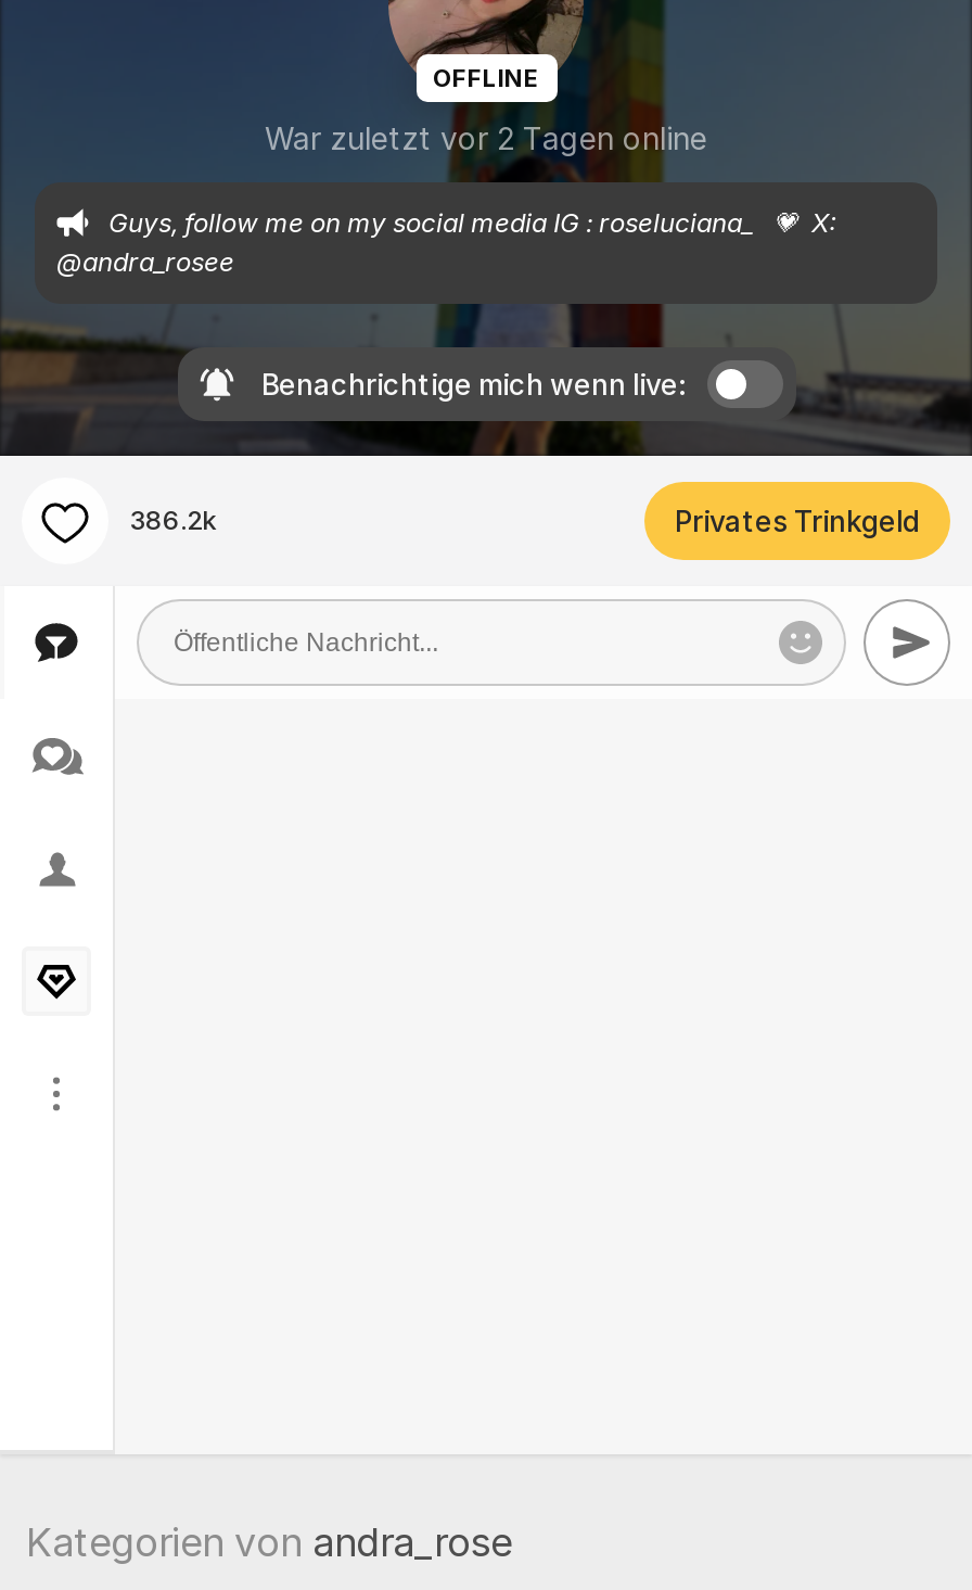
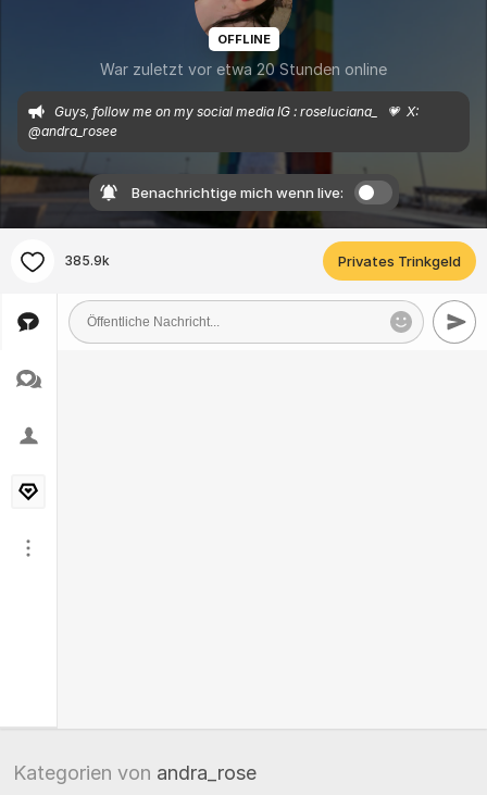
[265,119,707,156] War zuletzt vor 2 Tagen online -> [100,60,387,78] War zuletzt vor etwa 20 Stunden online
[130,504,217,537] 386.2k -> [65,253,110,269] 385.9k

